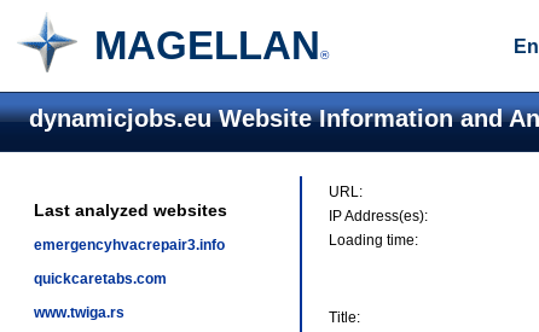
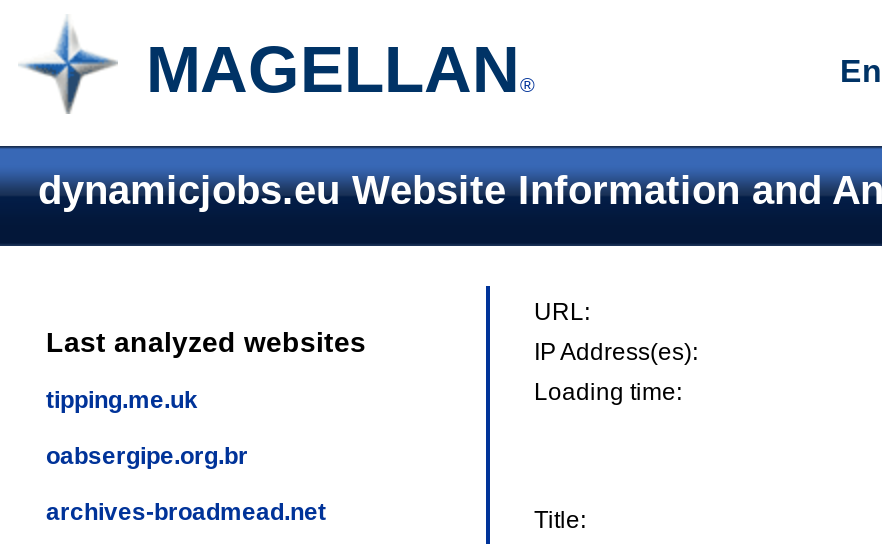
[34,237,225,254] emergencyhvacrepair3.info -> [46,386,198,414] tipping.me.uk
[34,270,167,287] quickcaretabs.com -> [46,442,248,470] oabsergipe.org.br
[34,304,124,321] www.twiga.rs -> [46,498,326,526] archives-broadmead.net

